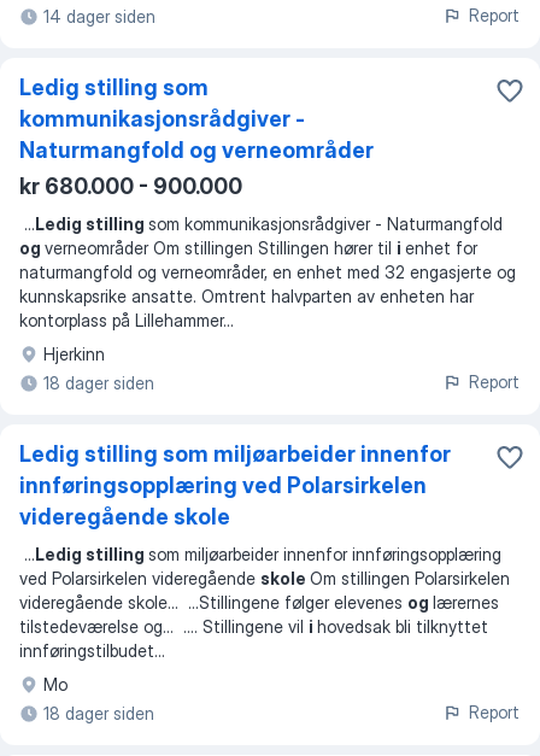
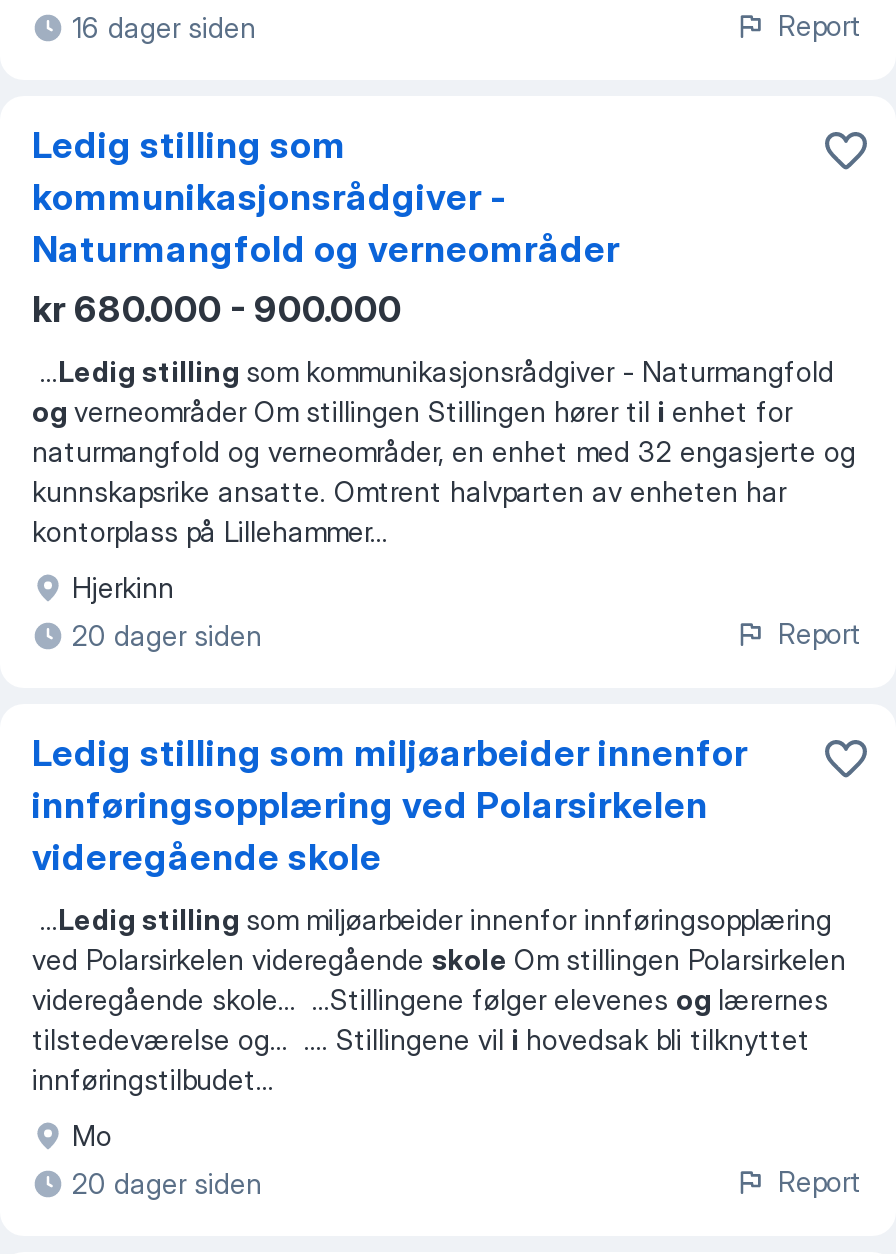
[43,6,155,27] 14 dager siden -> [72,10,256,44] 16 dager siden
[43,373,154,393] 18 dager siden -> [72,618,262,652] 20 dager siden
[43,703,154,723] 18 dager siden -> [72,1166,262,1200] 20 dager siden

